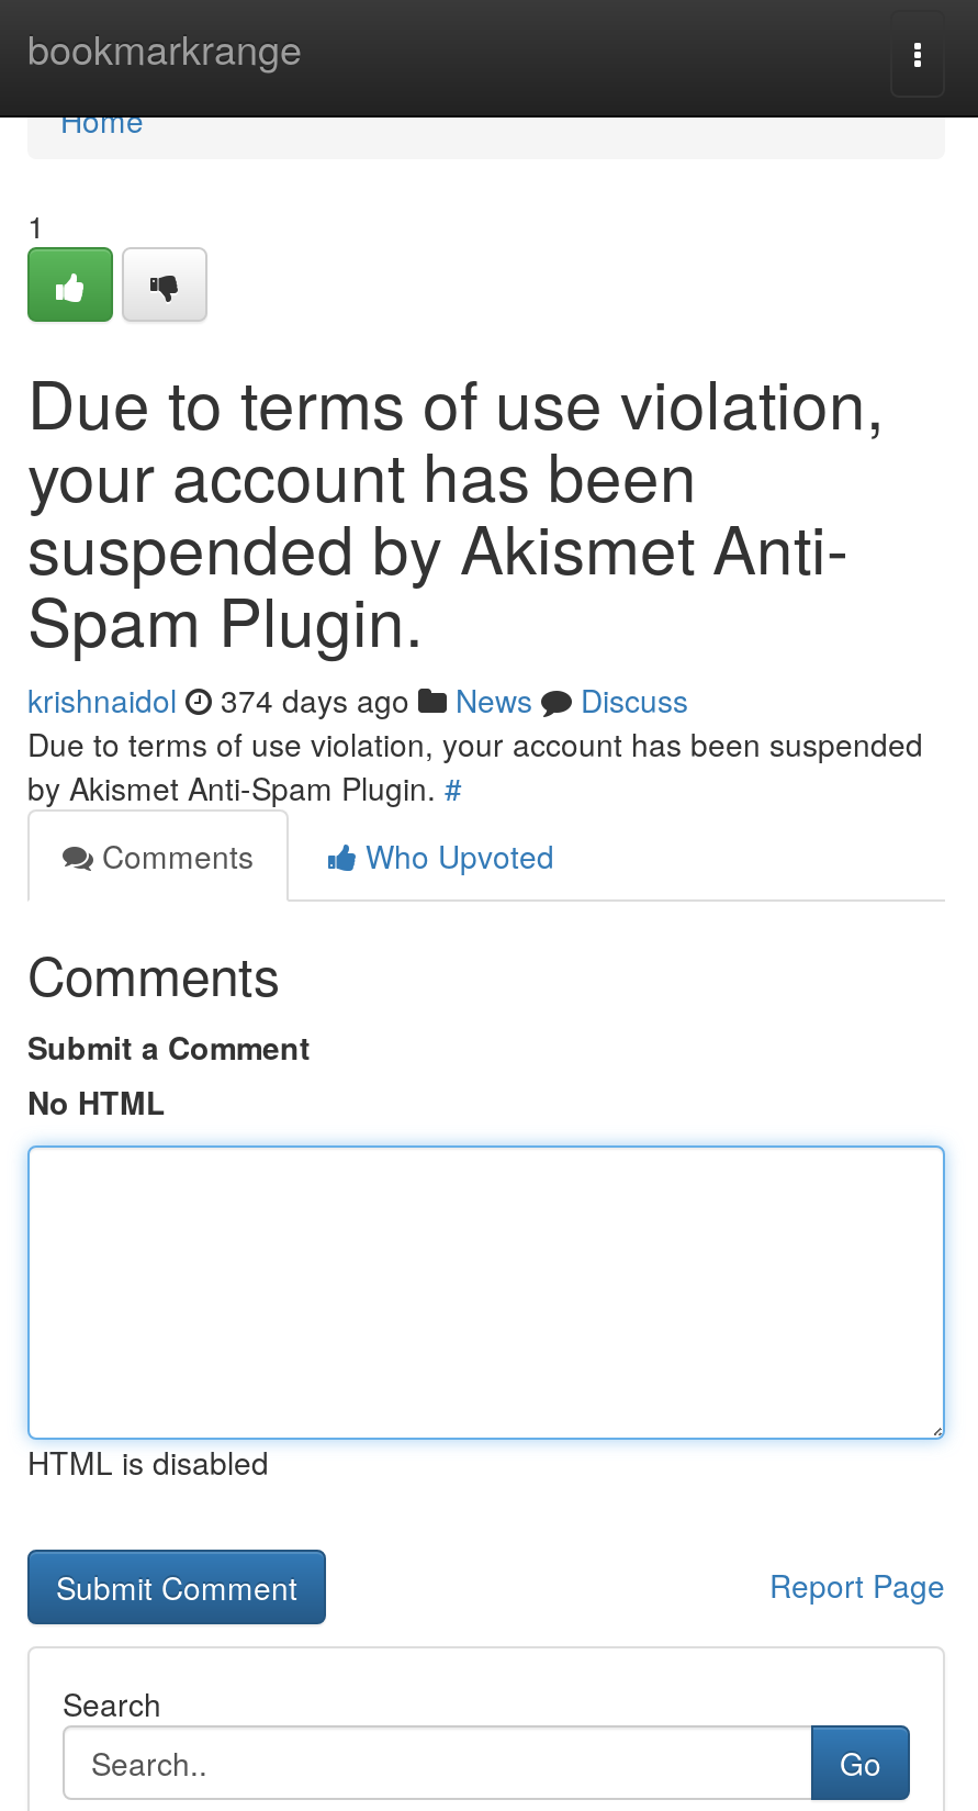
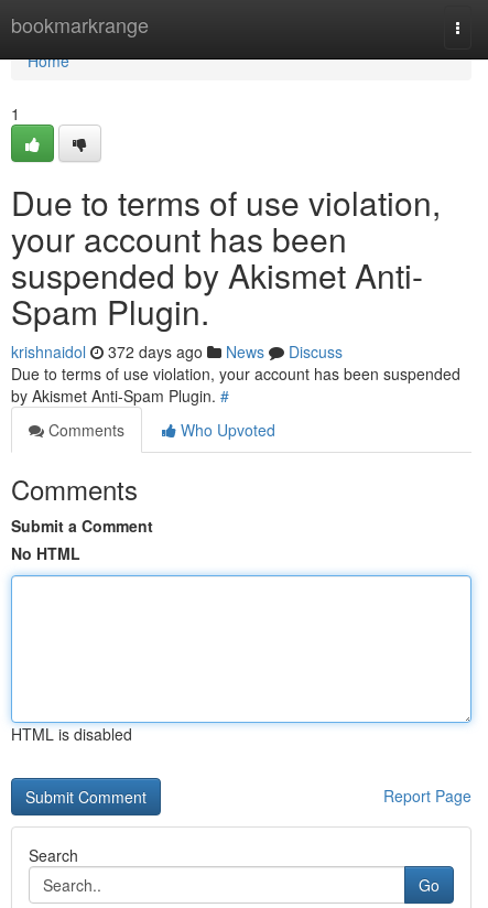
[27,678,688,722] krishnaidol 374 days ago News Discuss -> [11,340,343,363] krishnaidol 372 days ago News Discuss

